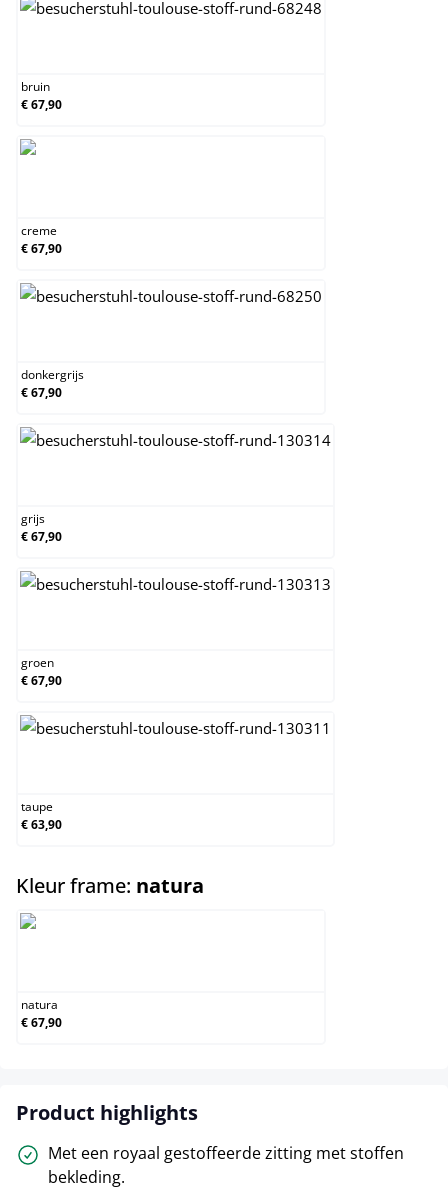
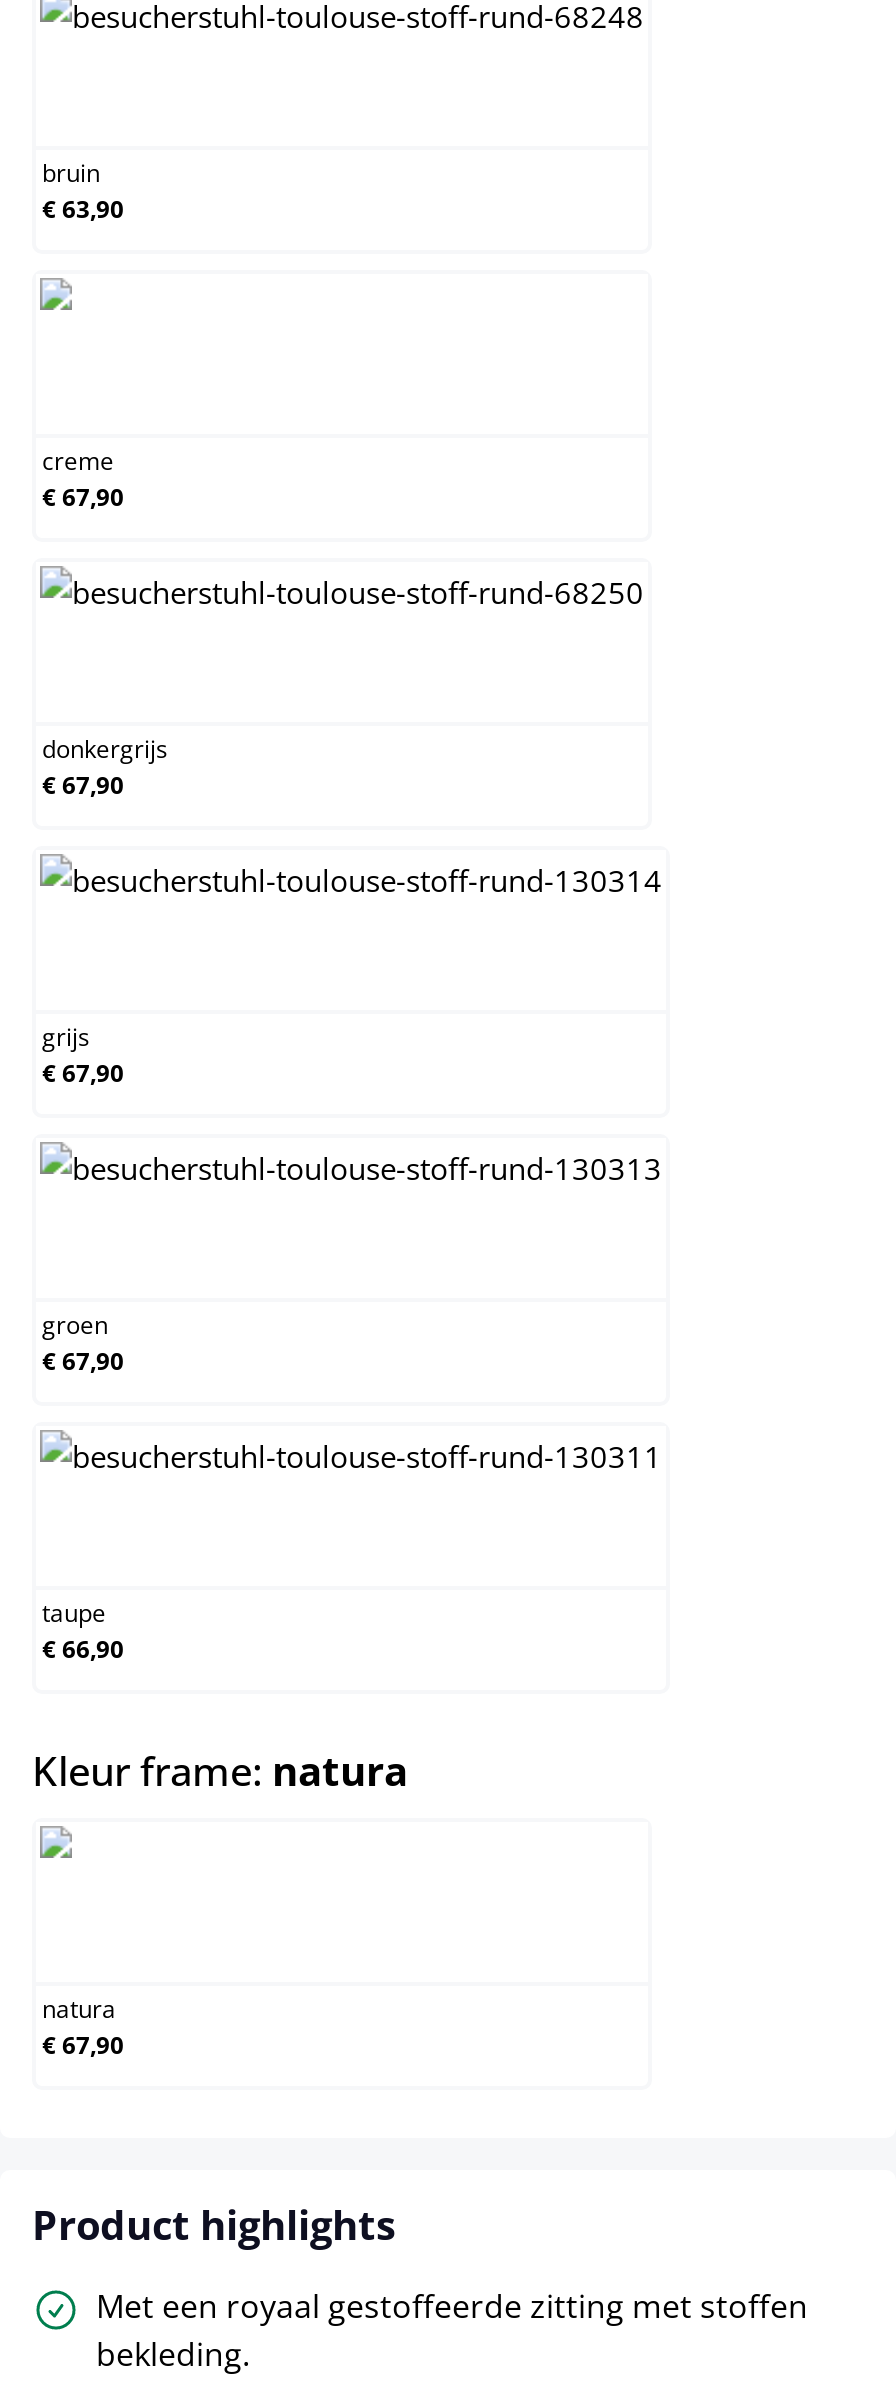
[21,96,62,113] € 67,90 -> [42,191,124,225] € 63,90
[21,816,62,833] € 63,90 -> [42,1631,124,1665] € 66,90

